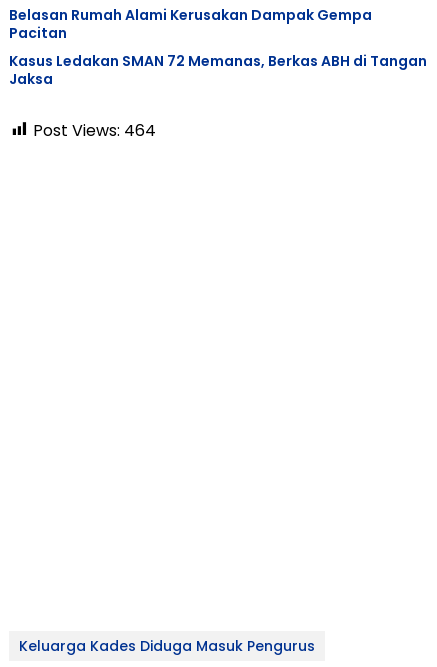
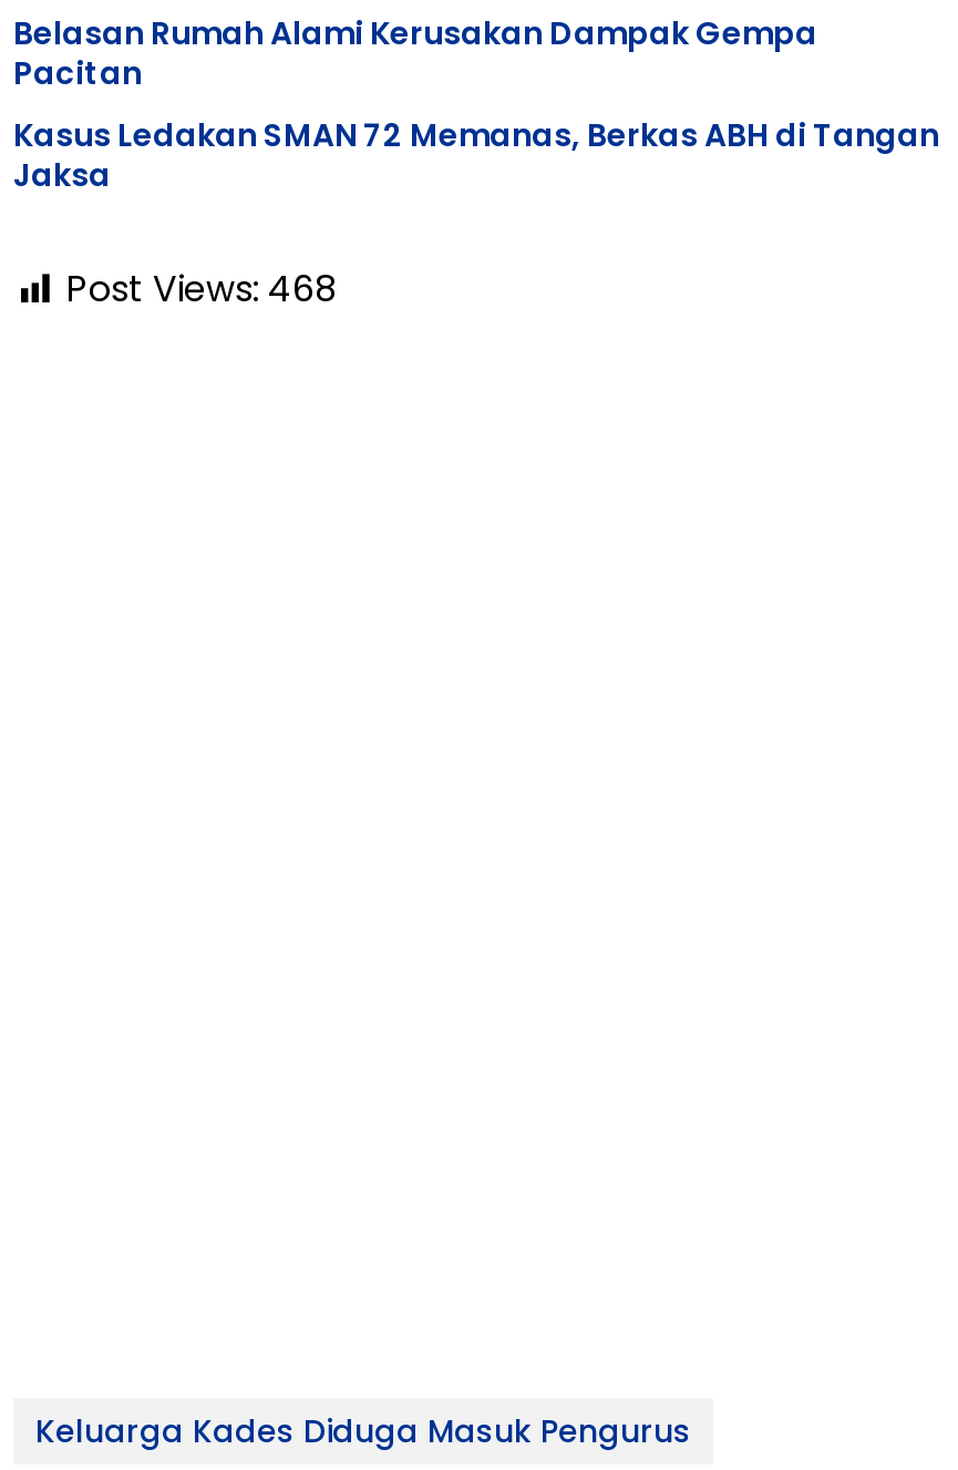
[33,119,156,142] Post Views: 464 -> [66,263,337,314] Post Views: 468

